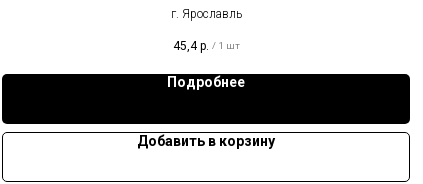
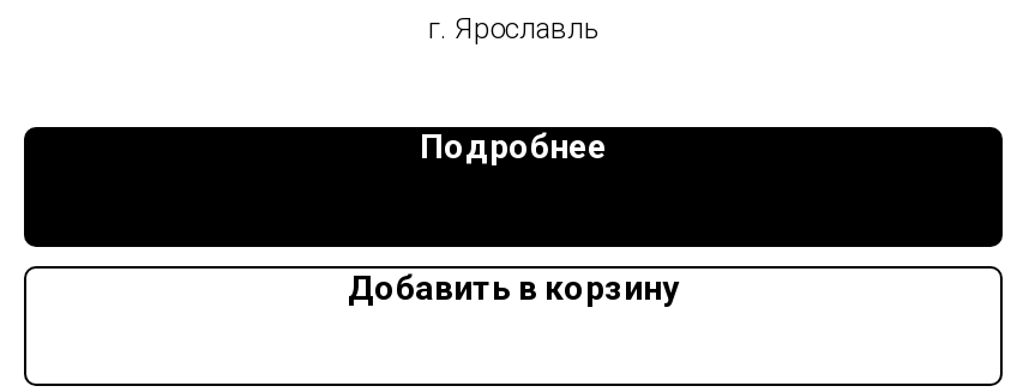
[172,39,239,53] 45,4 р. / 1 шт -> none

